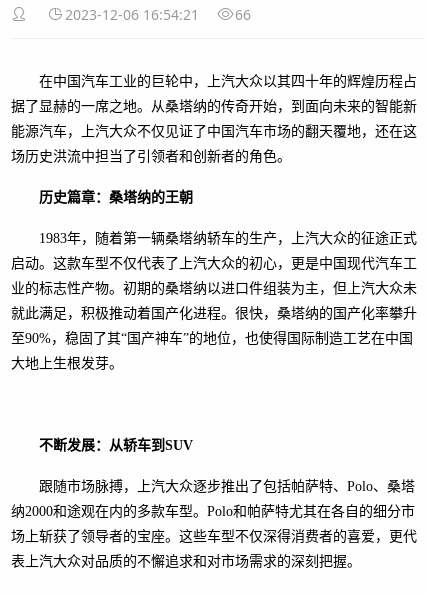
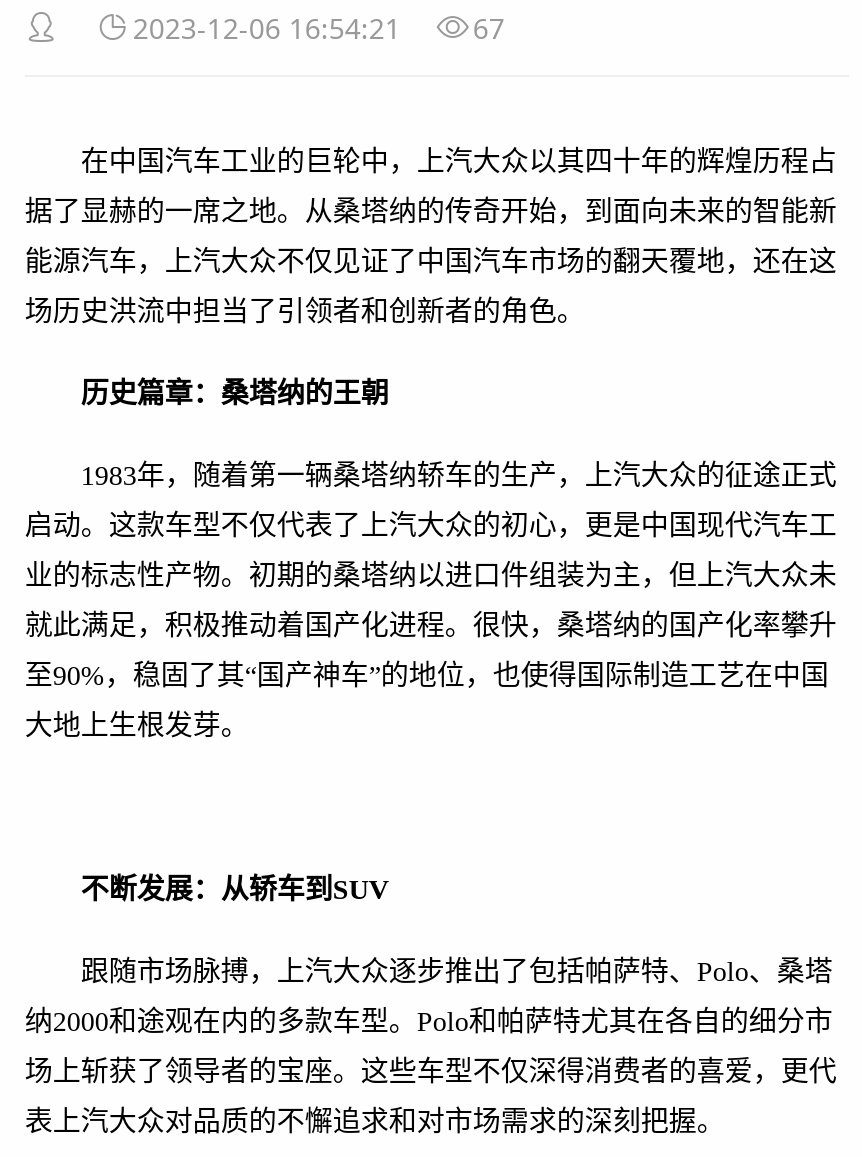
[65,5,251,24] 2023-12-06 16:54:21 66 -> [133,9,505,47] 2023-12-06 16:54:21 67

